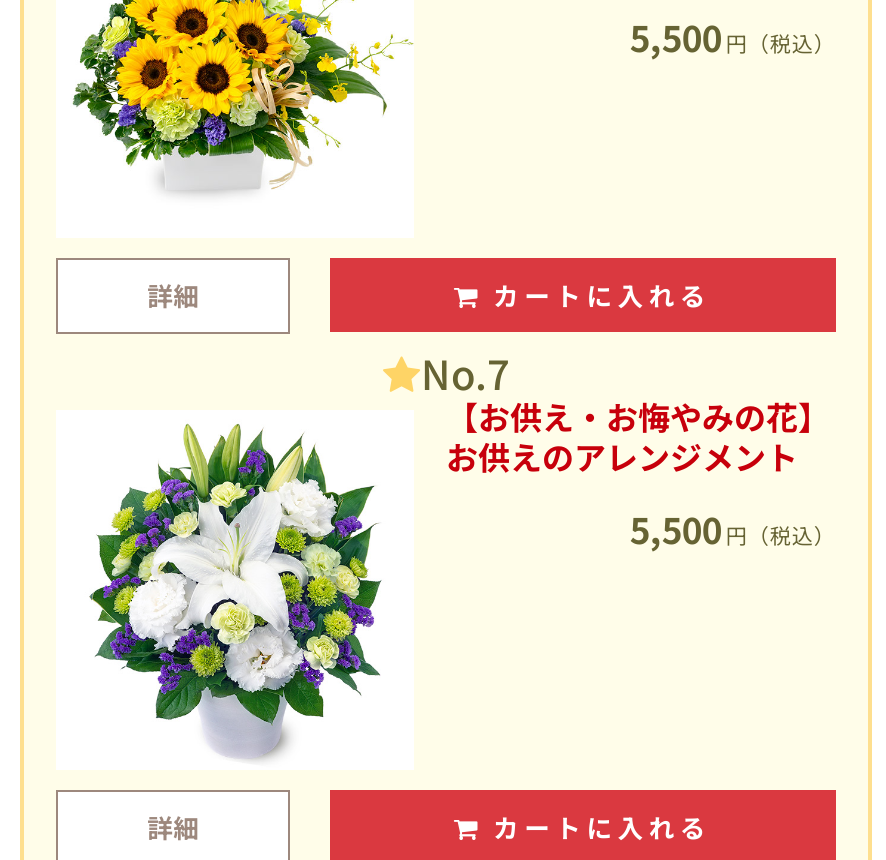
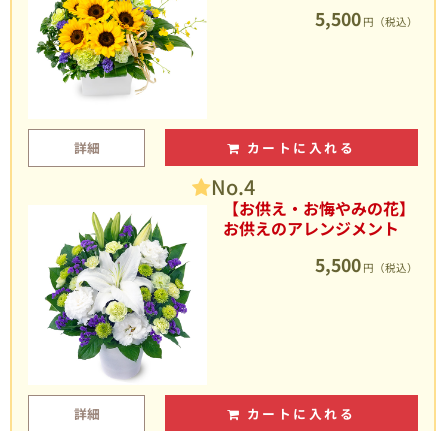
[421,343,509,401] No.7 -> [210,172,254,201] No.4

